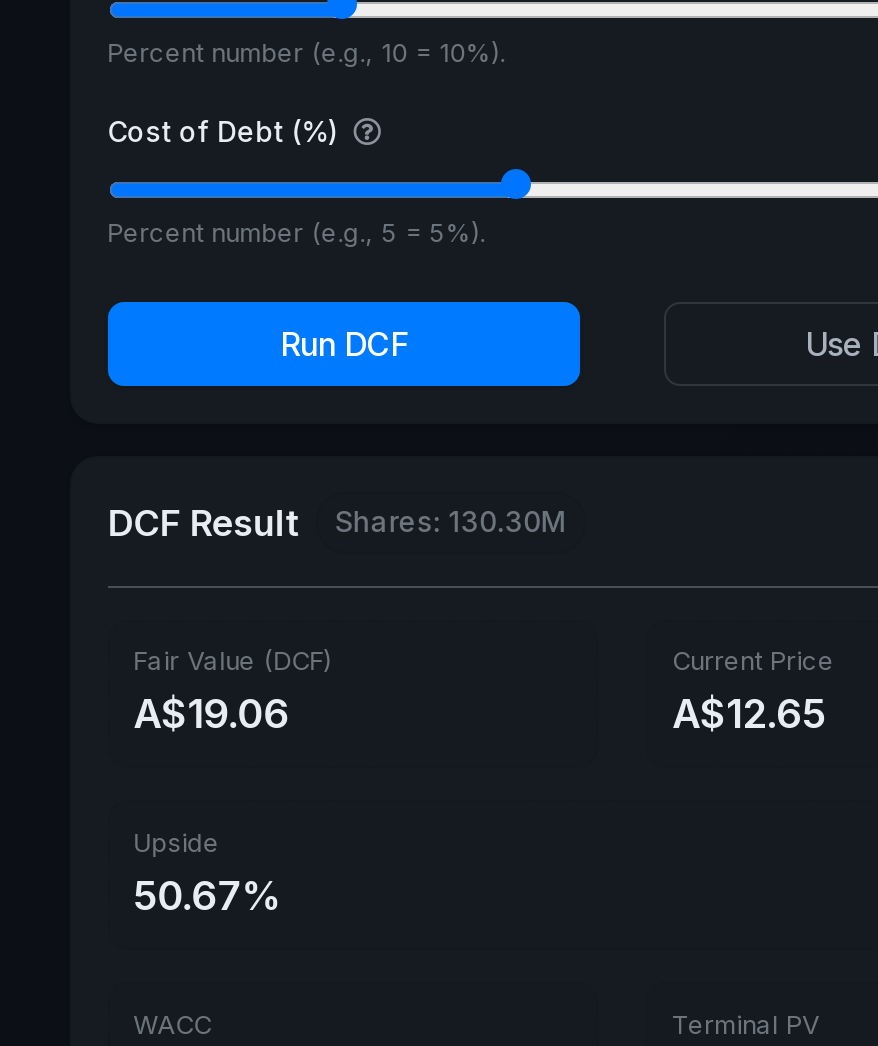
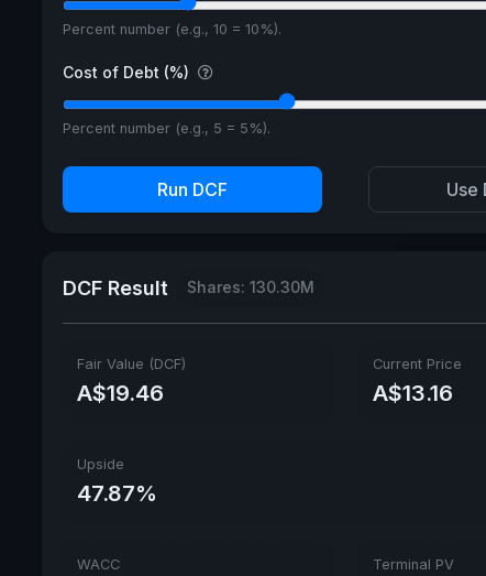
[133,690,289,738] A$19.06 -> [77,380,163,406] A$19.46
[672,690,826,738] A$12.65 -> [373,380,453,406] A$13.16
[133,872,281,920] 50.67% -> [77,480,157,506] 47.87%

